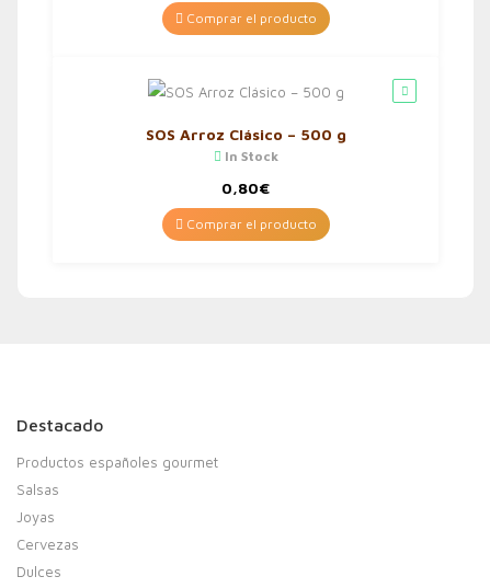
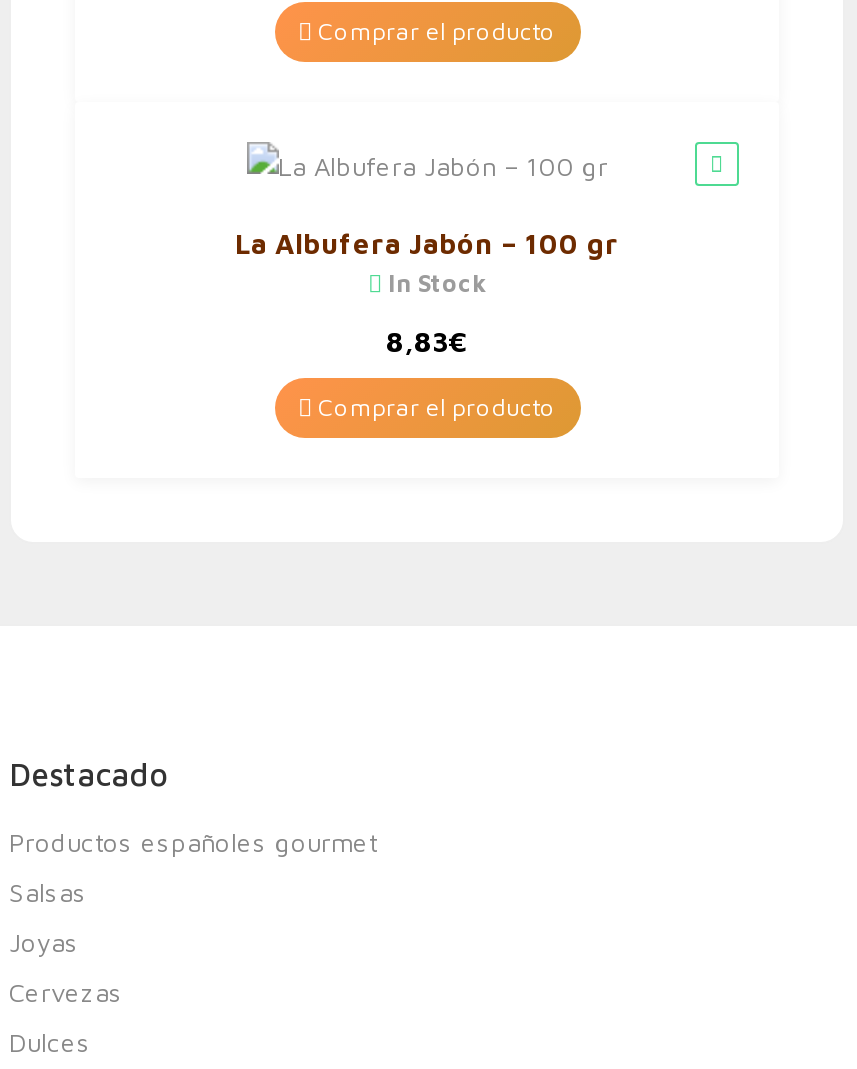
[145,125,346,143] SOS Arroz Clásico – 500 g -> [235,226,619,260] La Albufera Jabón – 100 gr
[221,178,270,197] 0,80€ -> [386,324,468,358] 8,83€

